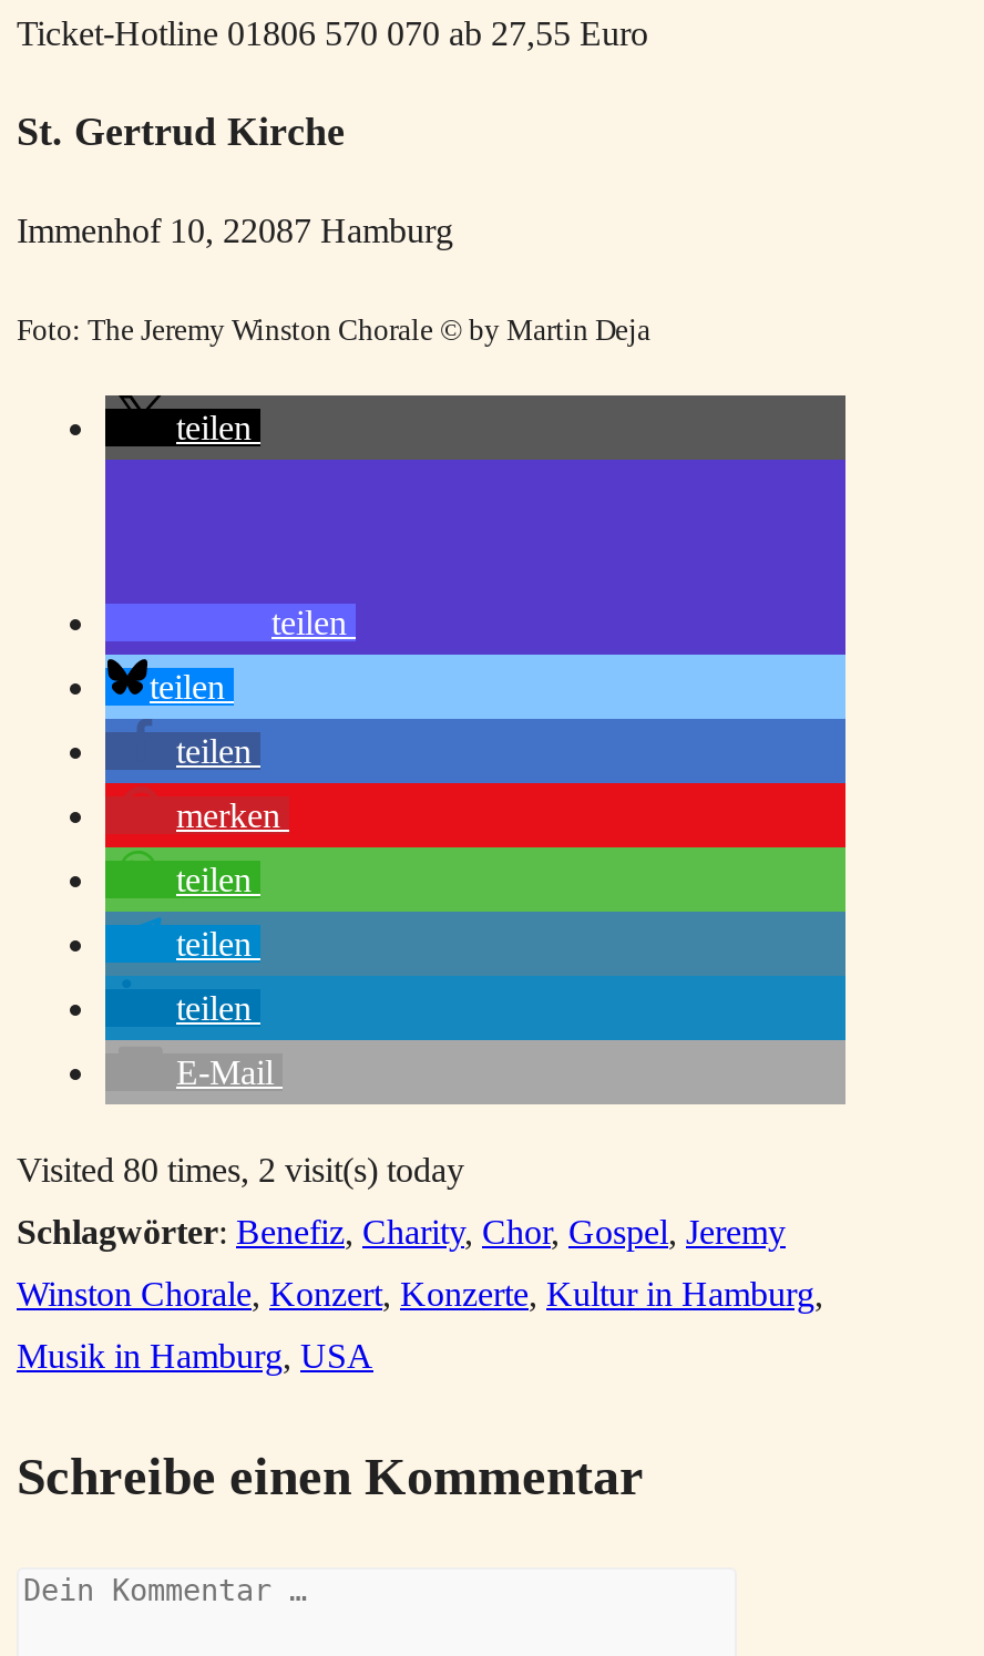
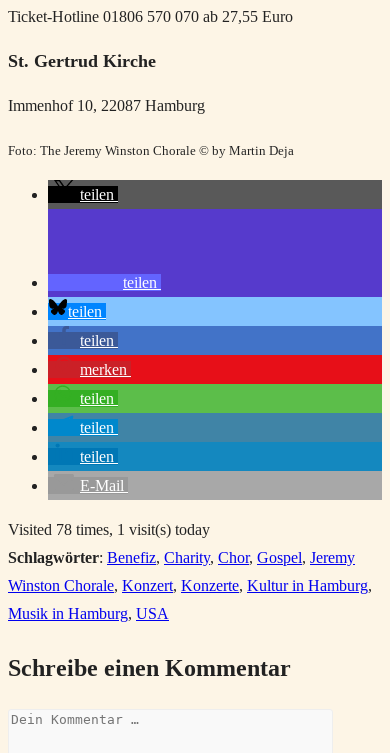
[17,1151,464,1189] Visited 80 times, 2 visit(s) today -> [8,521,210,538] Visited 78 times, 1 visit(s) today

